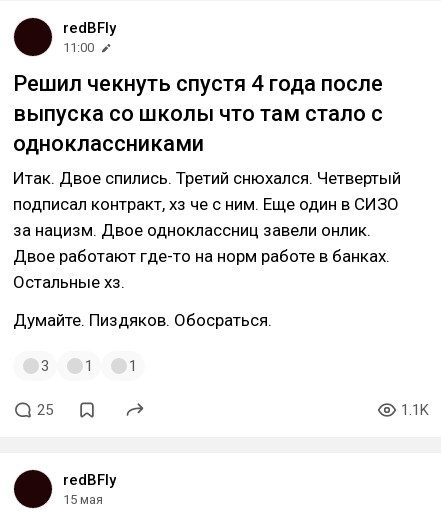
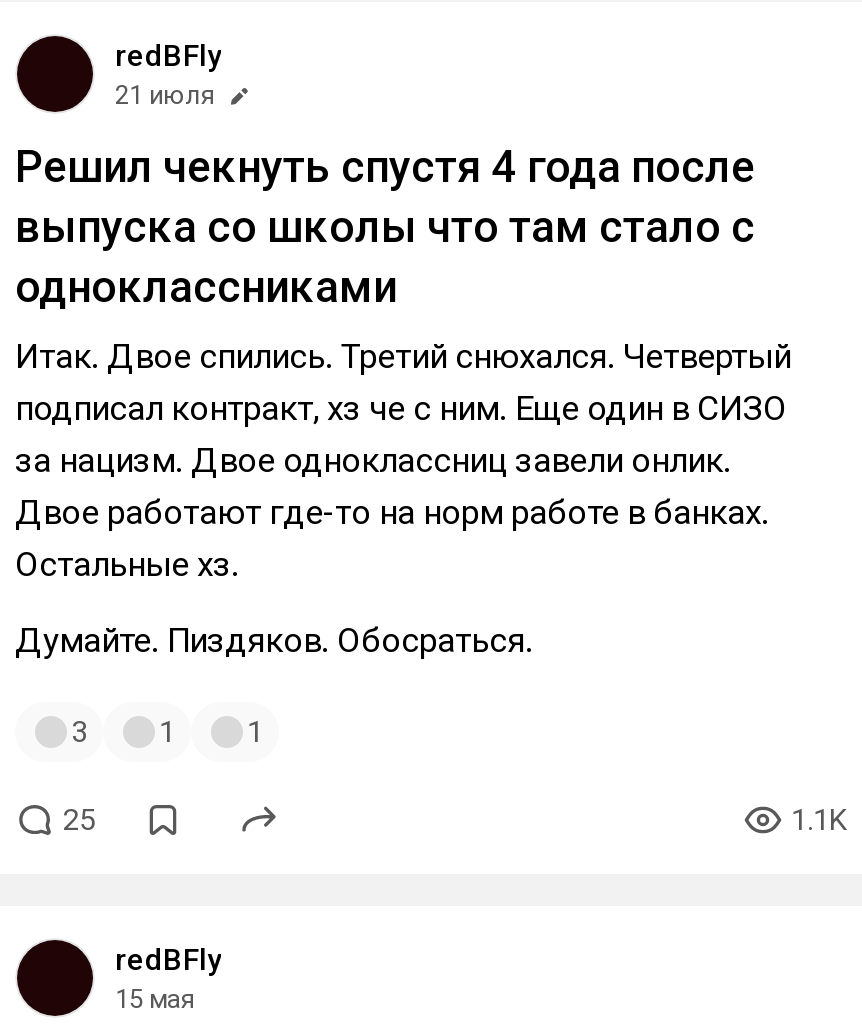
[63,40,94,55] 11:00 -> [115,80,215,110] 21 июля

